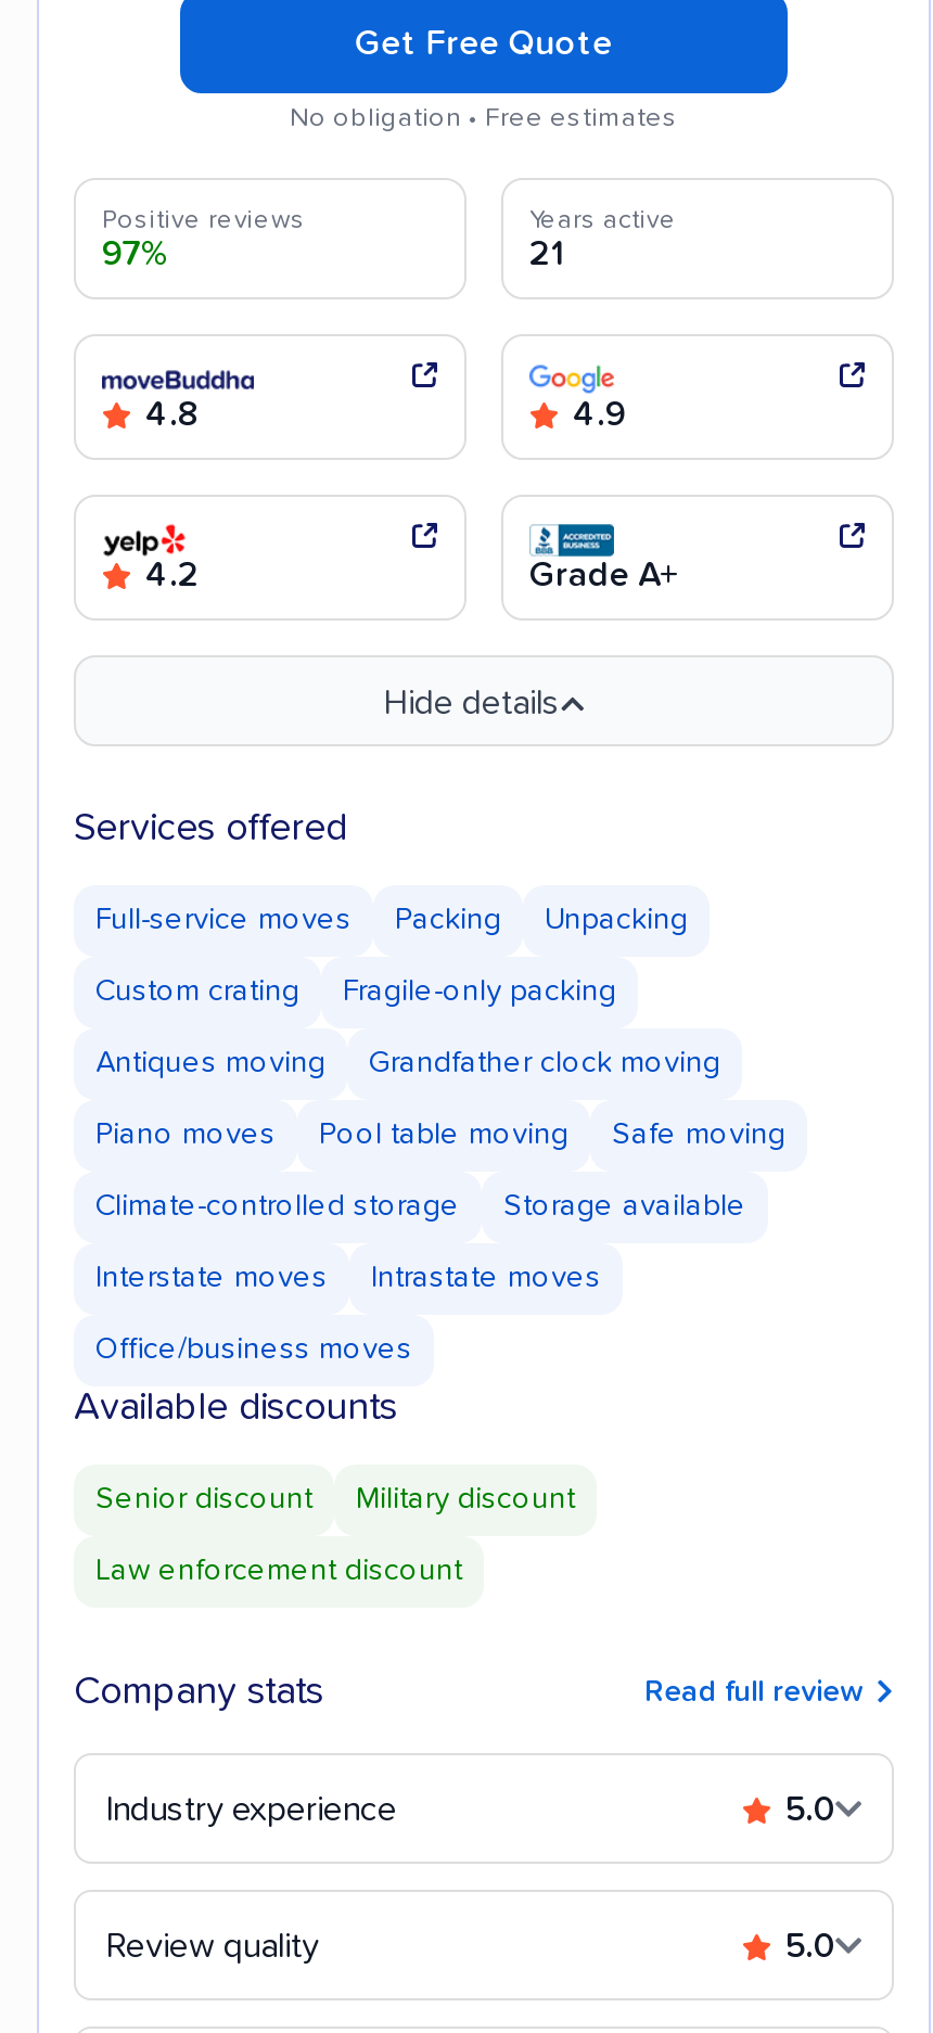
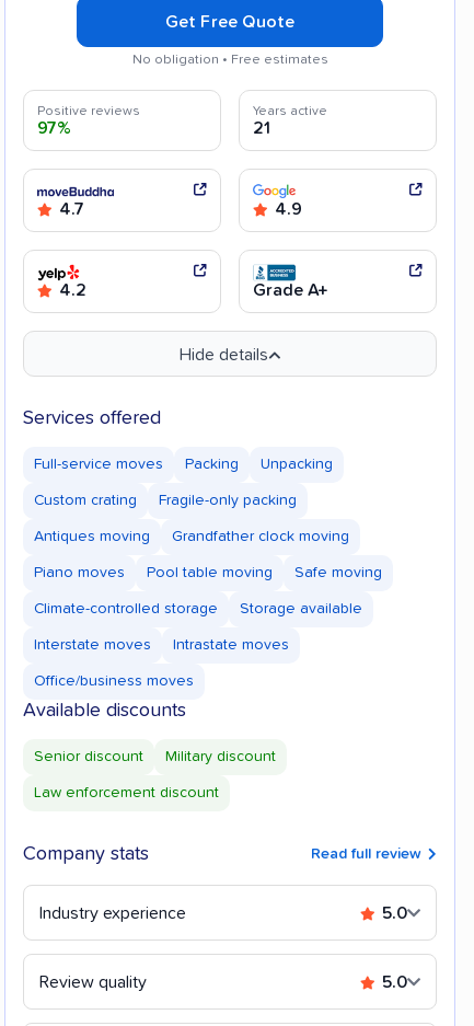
[137,396,200,431] 4.8 -> [55,200,84,217] 4.7

